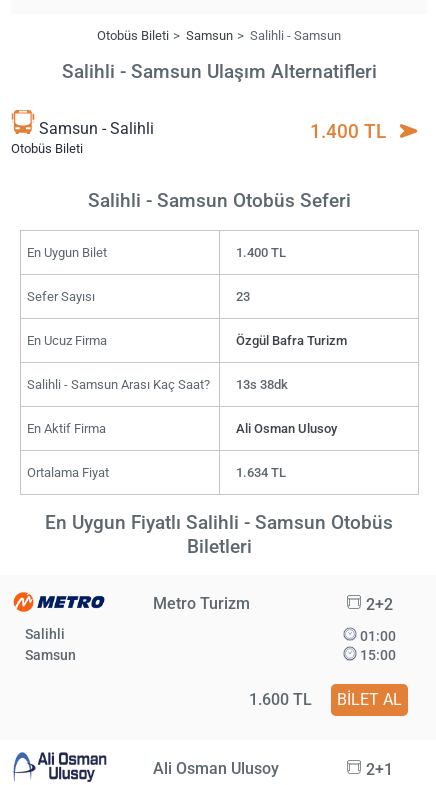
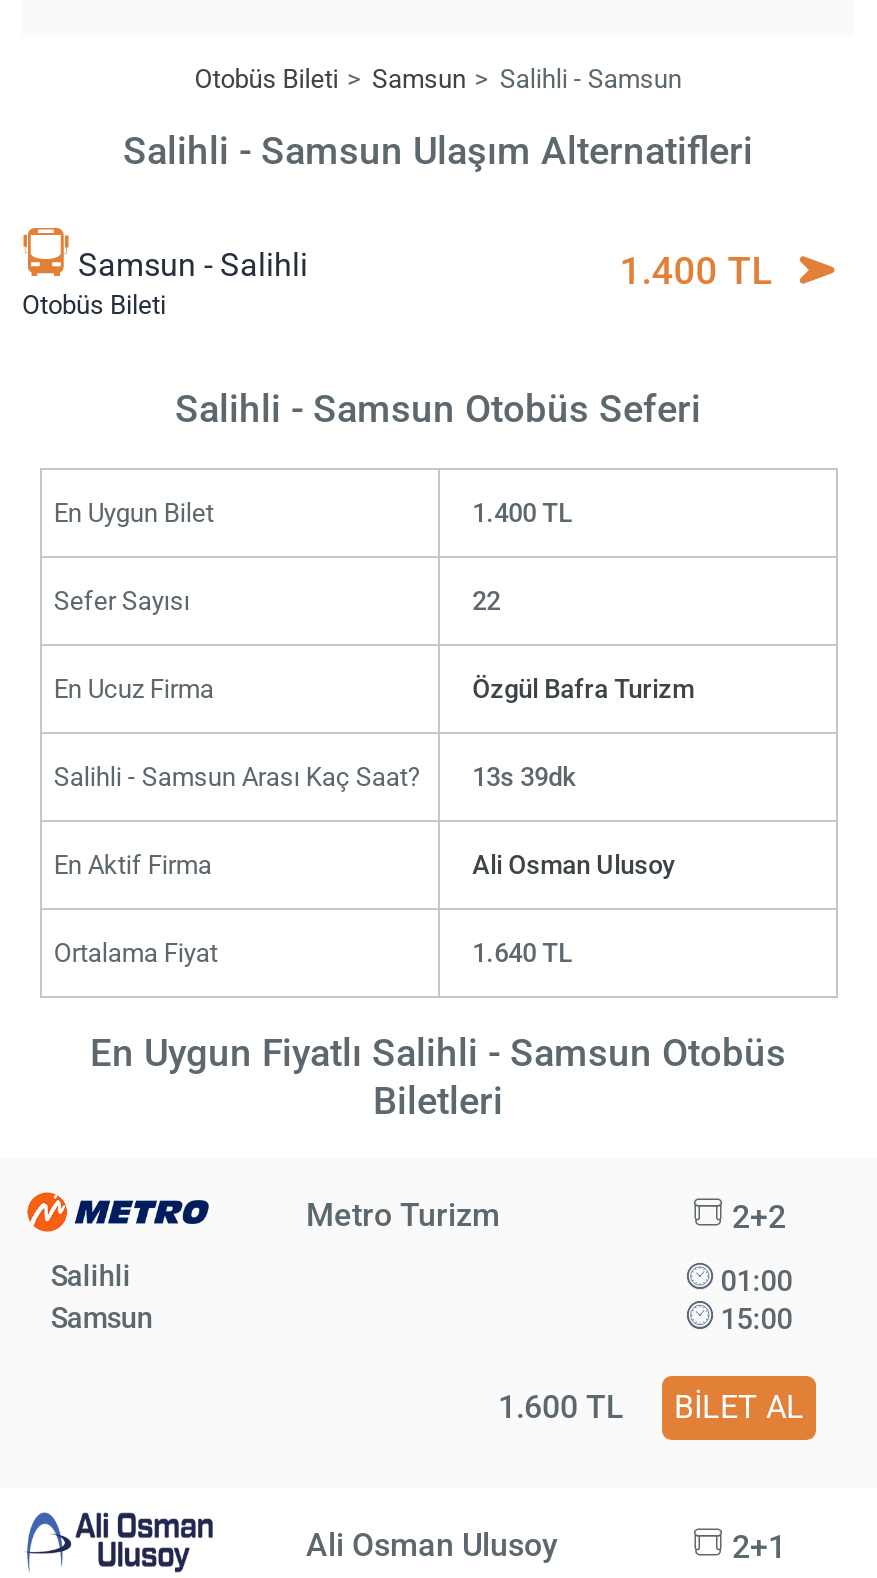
[236,289,250,304] 23 -> [472,586,500,616] 22
[27,377,288,392] Salihli - Samsun Arası Kaç Saat? 13s 38dk -> [54,762,576,792] Salihli - Samsun Arası Kaç Saat? 13s 39dk
[236,465,286,480] 1.634 TL -> [472,938,572,968] 1.640 TL

